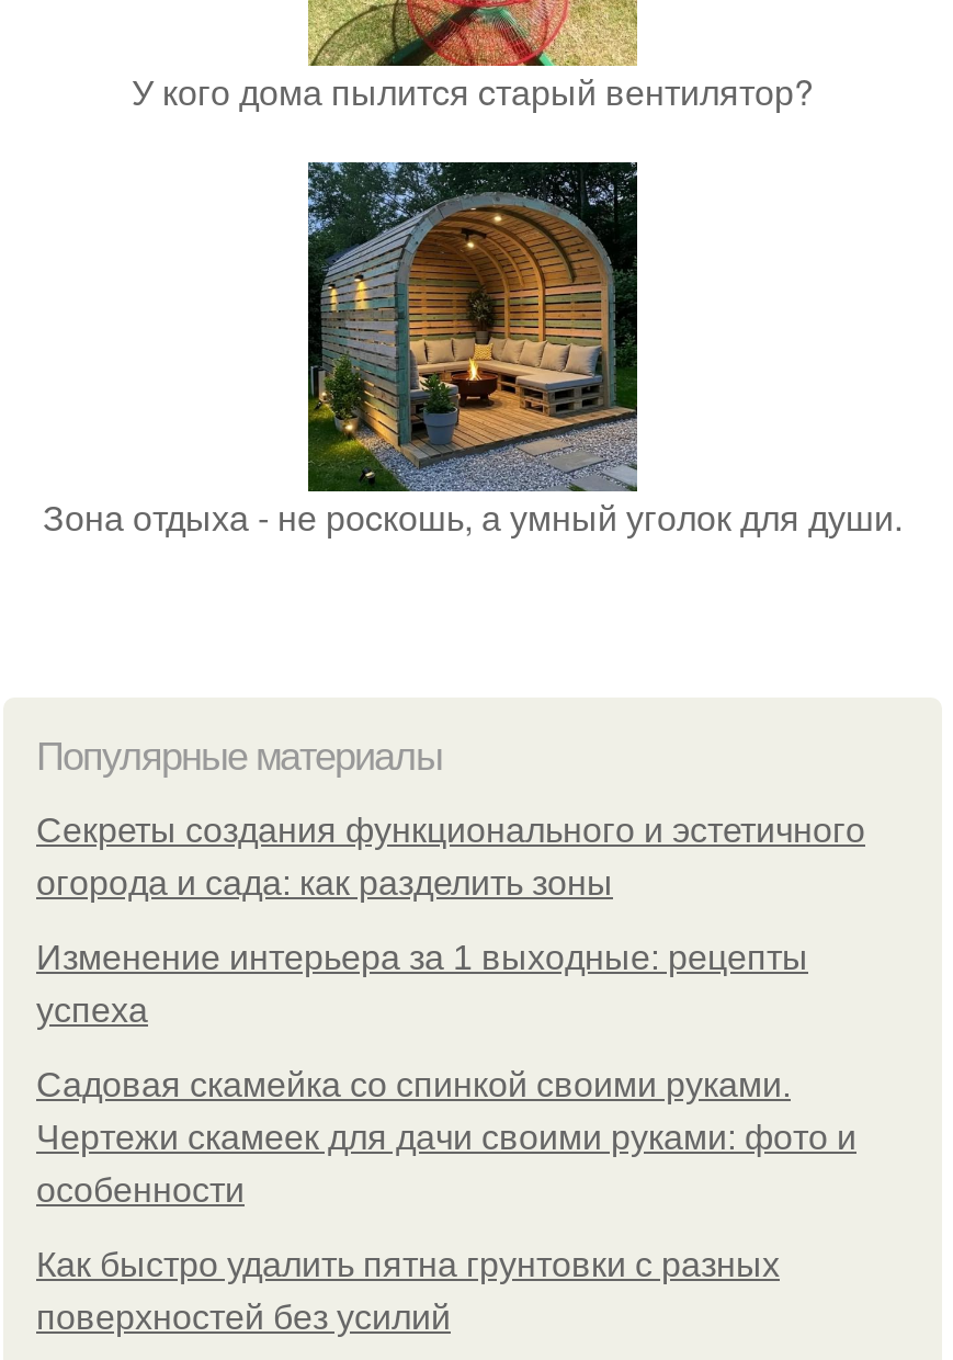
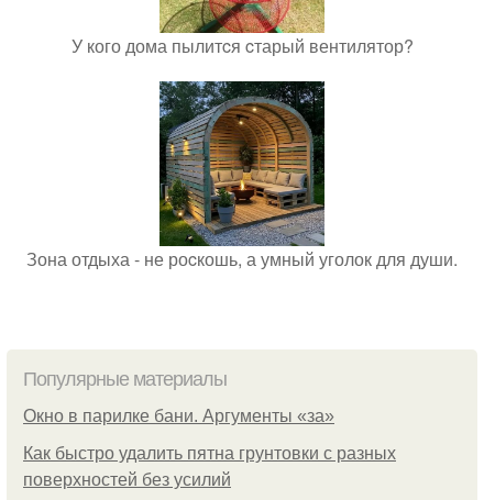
[36,811,865,1208] Секреты создания функционального и эстетичного | огорода и сада: как разделить зоны | Изменение интерьера за 1 выходные: рецепты | успеха | Садовая скамейка со спинкой своими руками. | Чертежи скамеек для дачи своими руками: фото и | особенности -> [23,406,334,425] Окно в парилке бани. Аргументы «за»

